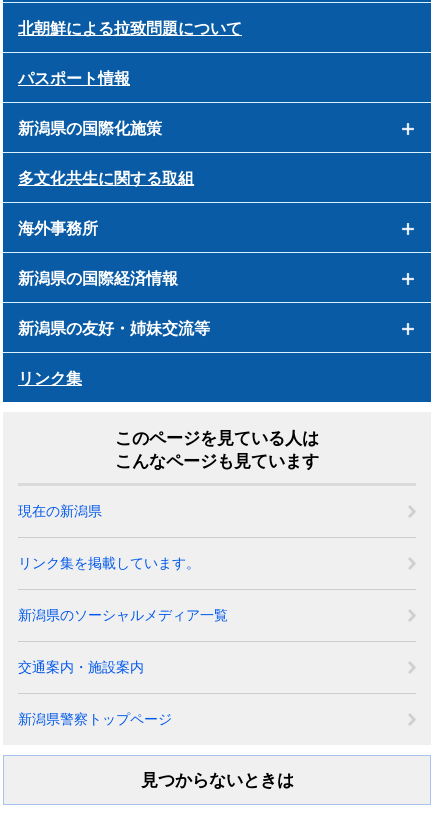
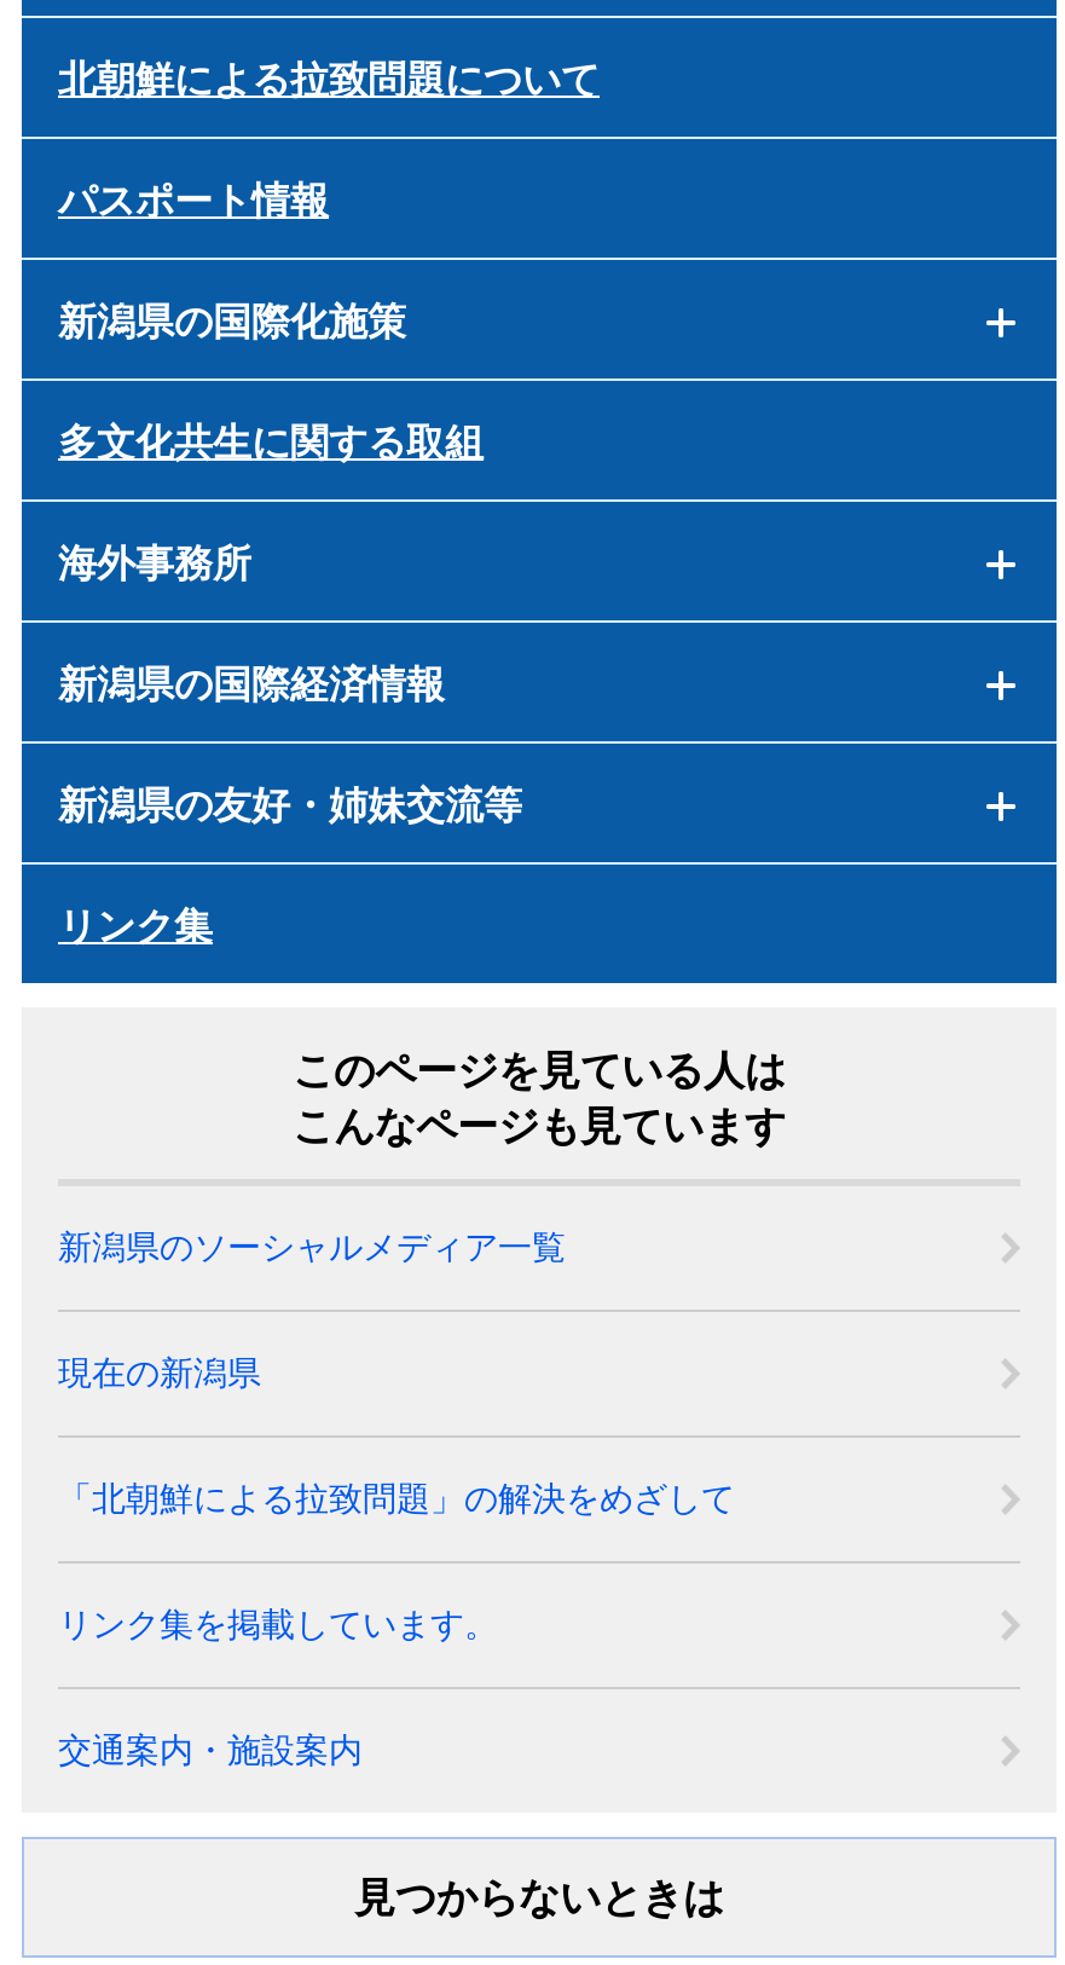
moved [18,503,102,519] -> [58,1353,261,1391]: 現在の新潟県
none -> [58,1478,769,1517] 「北朝鮮による拉致問題」の解決をめざして
moved [18,555,200,571] -> [58,1604,498,1643]: リンク集を掲載しています。
moved [18,607,228,623] -> [58,1227,566,1266]: 新潟県のソーシャルメディア一覧
moved [18,659,144,675] -> [58,1730,363,1769]: 交通案内・施設案内
[18,711,172,727] 新潟県警察トップページ -> none

